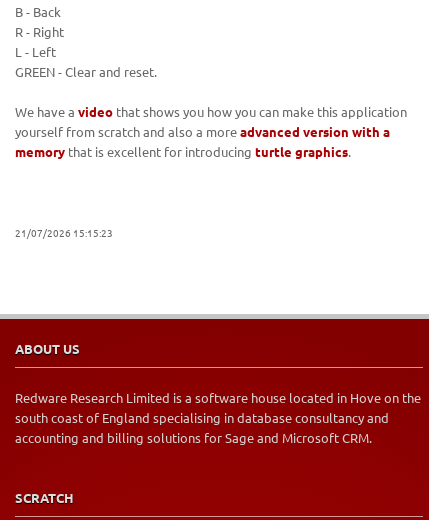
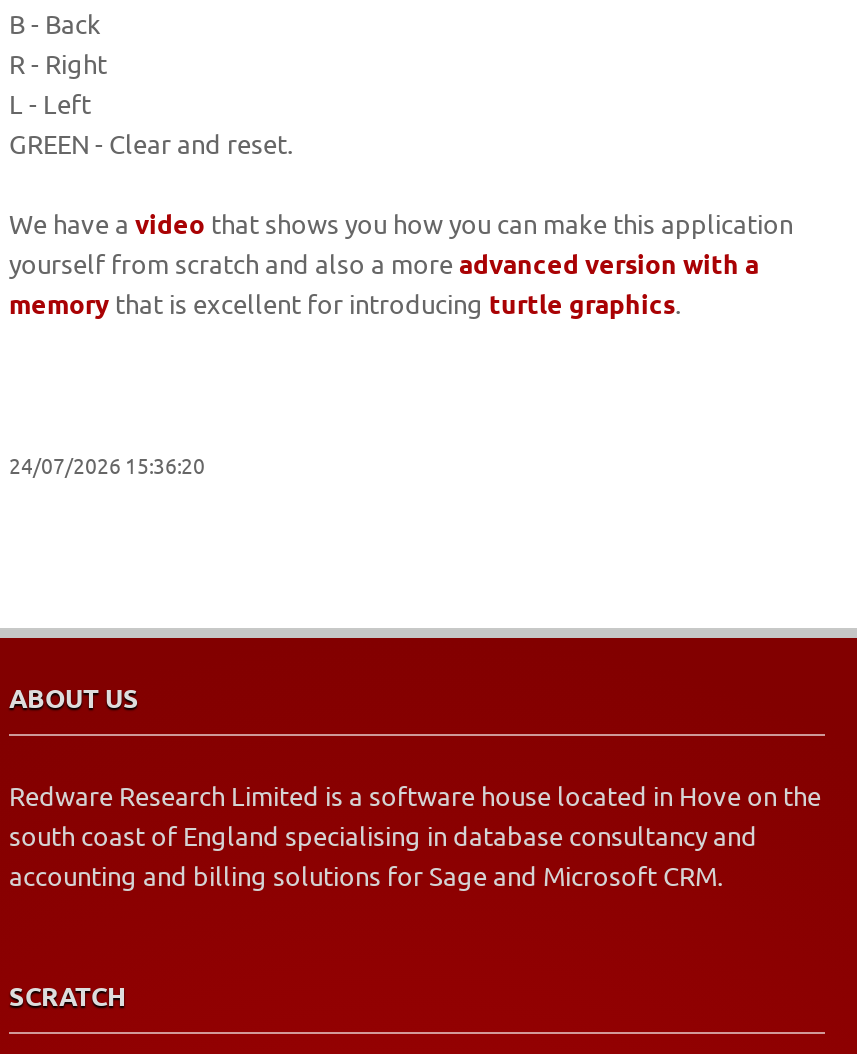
[15,227,113,239] 21/07/2026 15:15:23 -> [9,454,205,478] 24/07/2026 15:36:20

